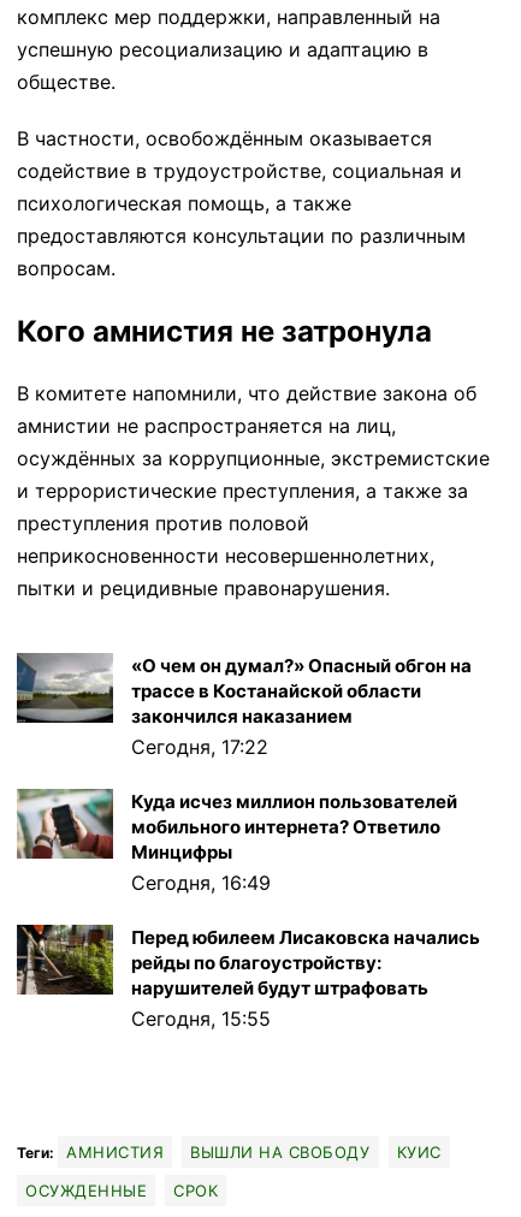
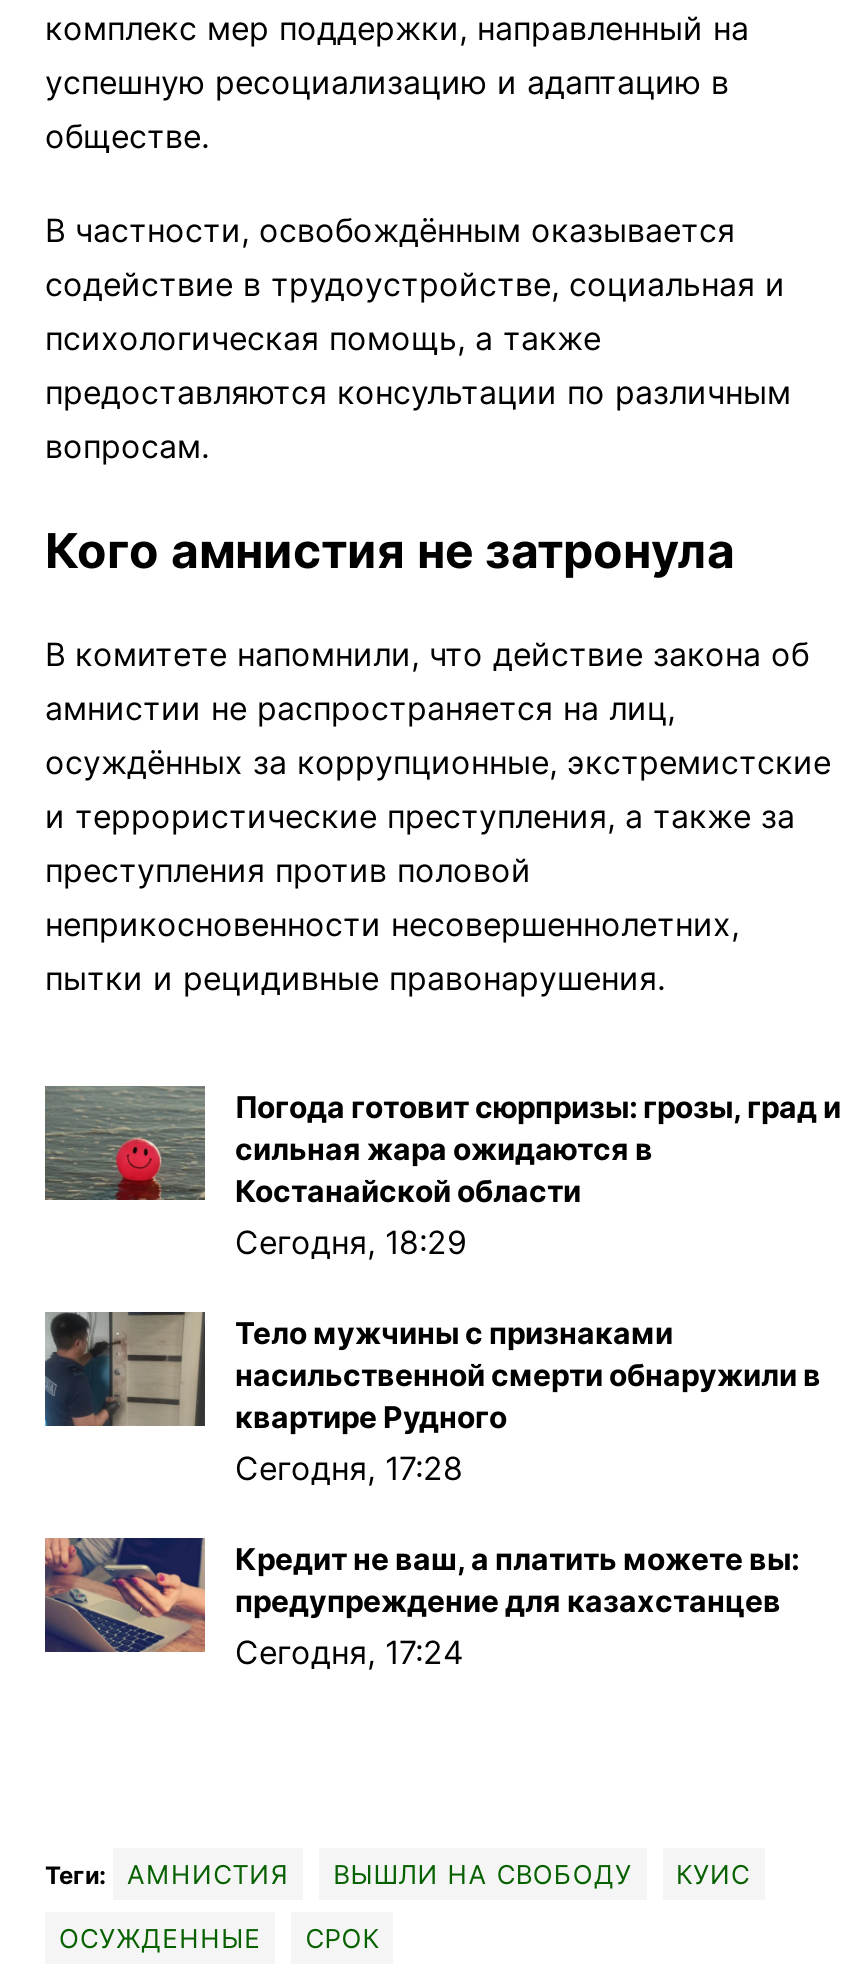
[17,653,472,759] [image] | «О чем он думал?» Опасный обгон на | трассе в Костанайской области | закончился наказанием | Сегодня, 17:22 -> [45,1086,841,1262] [image] | Погода готовит сюрпризы: грозы, град и | сильная жара ожидаются в | Костанайской области | Сегодня, 18:29
[16,788,457,895] [image] | Куда исчез миллион пользователей | мобильного интернета? Ответило | Минцифры | Сегодня, 16:49 -> [43,1310,821,1488] [image] | Тело мужчины с признаками | насильственной смерти обнаружили в | квартире Рудного | Сегодня, 17:28
[16,924,480,1031] [image] | Перед юбилеем Лисаковска начались | рейды по благоустройству: | нарушителей будут штрафовать | Сегодня, 15:55 -> [43,1536,799,1672] [image] | Кредит не ваш, а платить можете вы: | предупреждение для казахстанцев | Сегодня, 17:24

